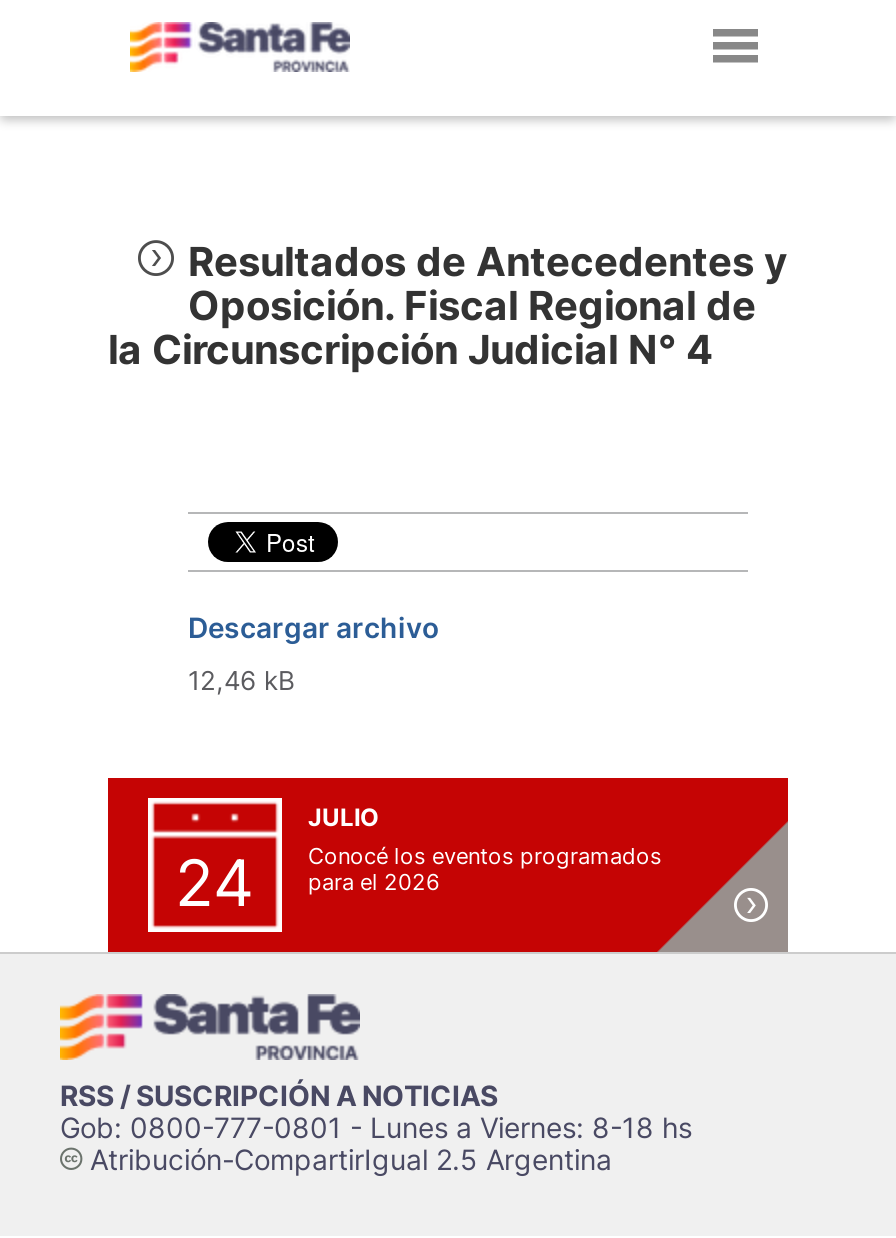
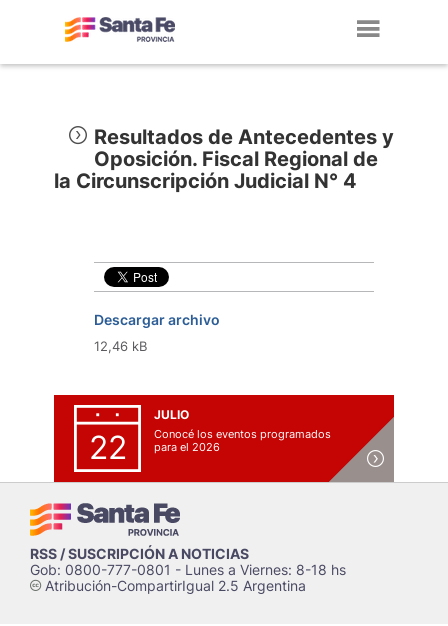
[175,842,662,922] 24 Conocé los eventos programados para el 2026 -> [88,427,331,467] 22 Conocé los eventos programados para el 2026

